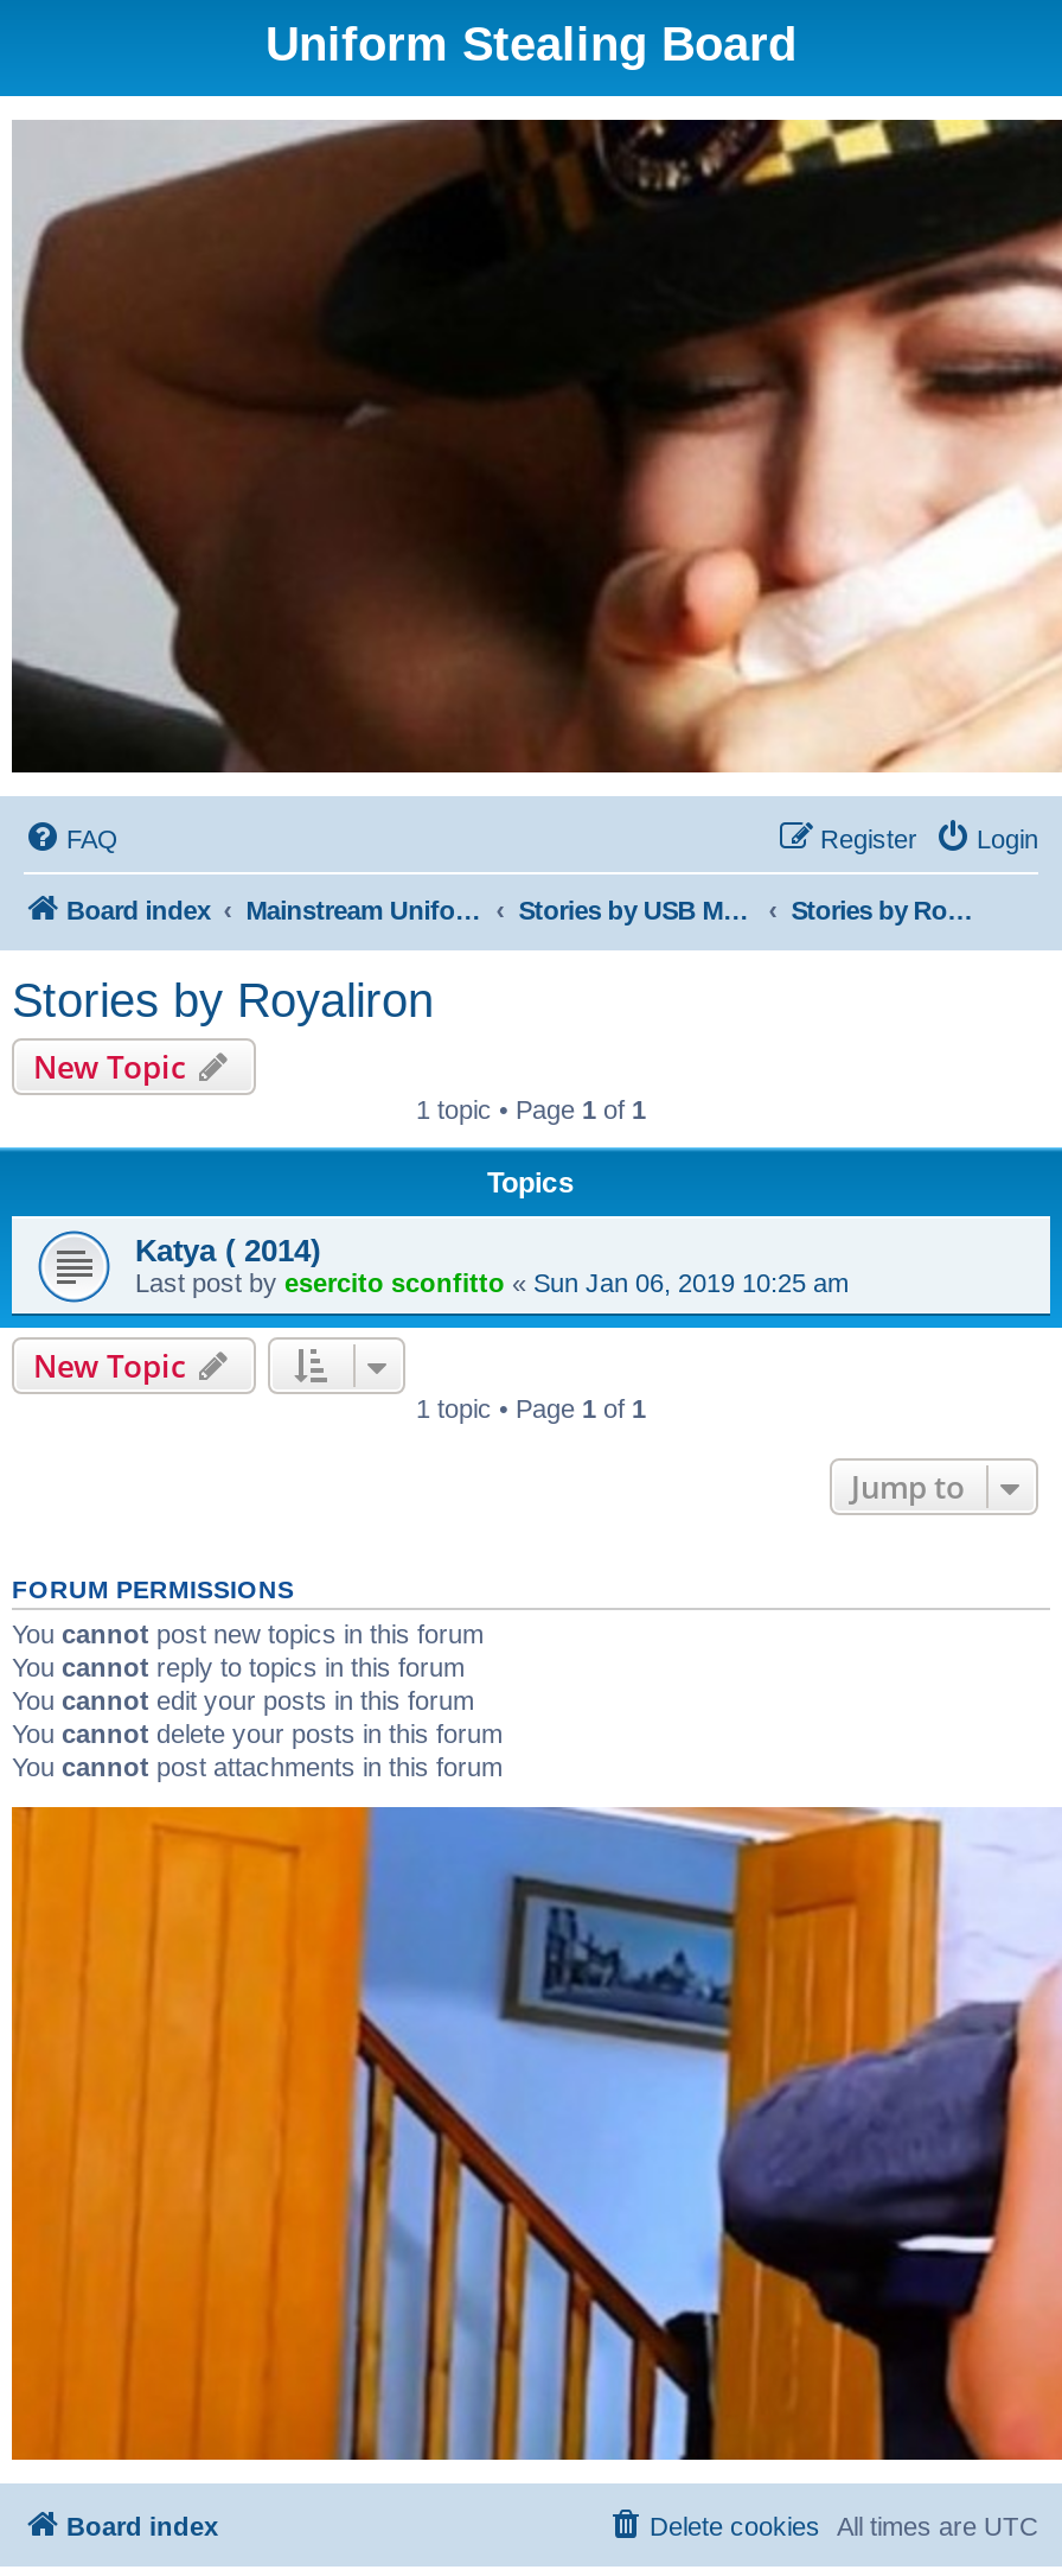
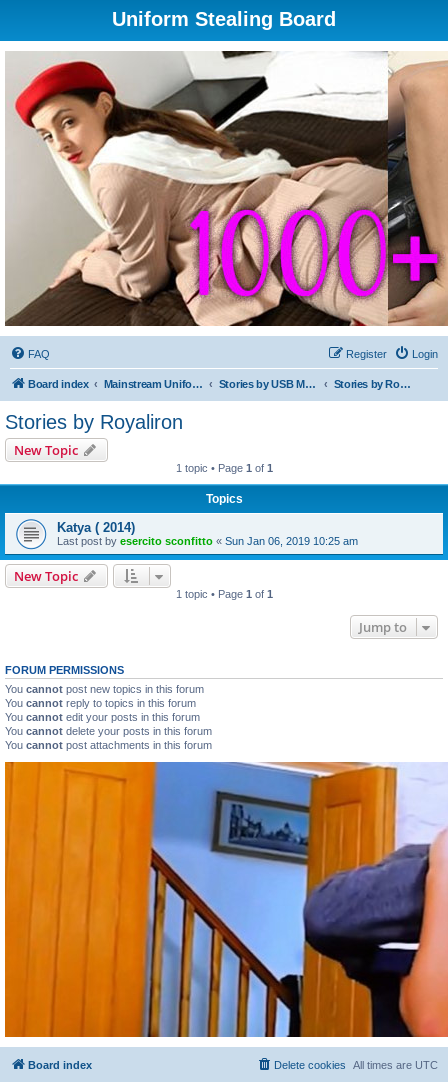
[12,117,1055,775] [image] -> [4,51,445,327] [image]

